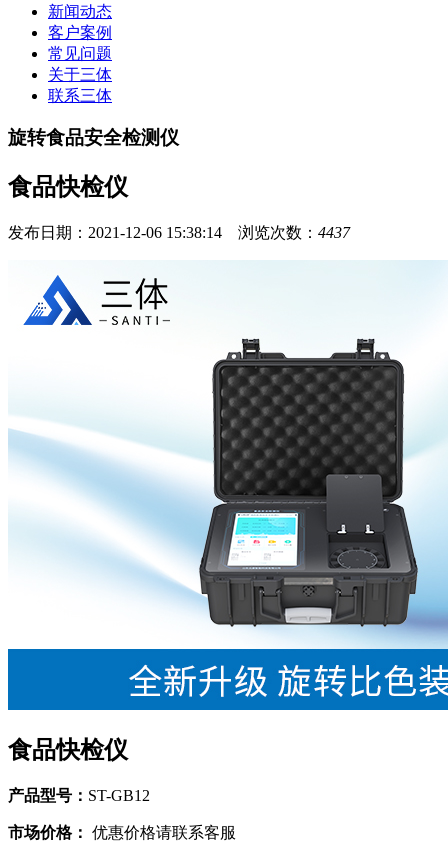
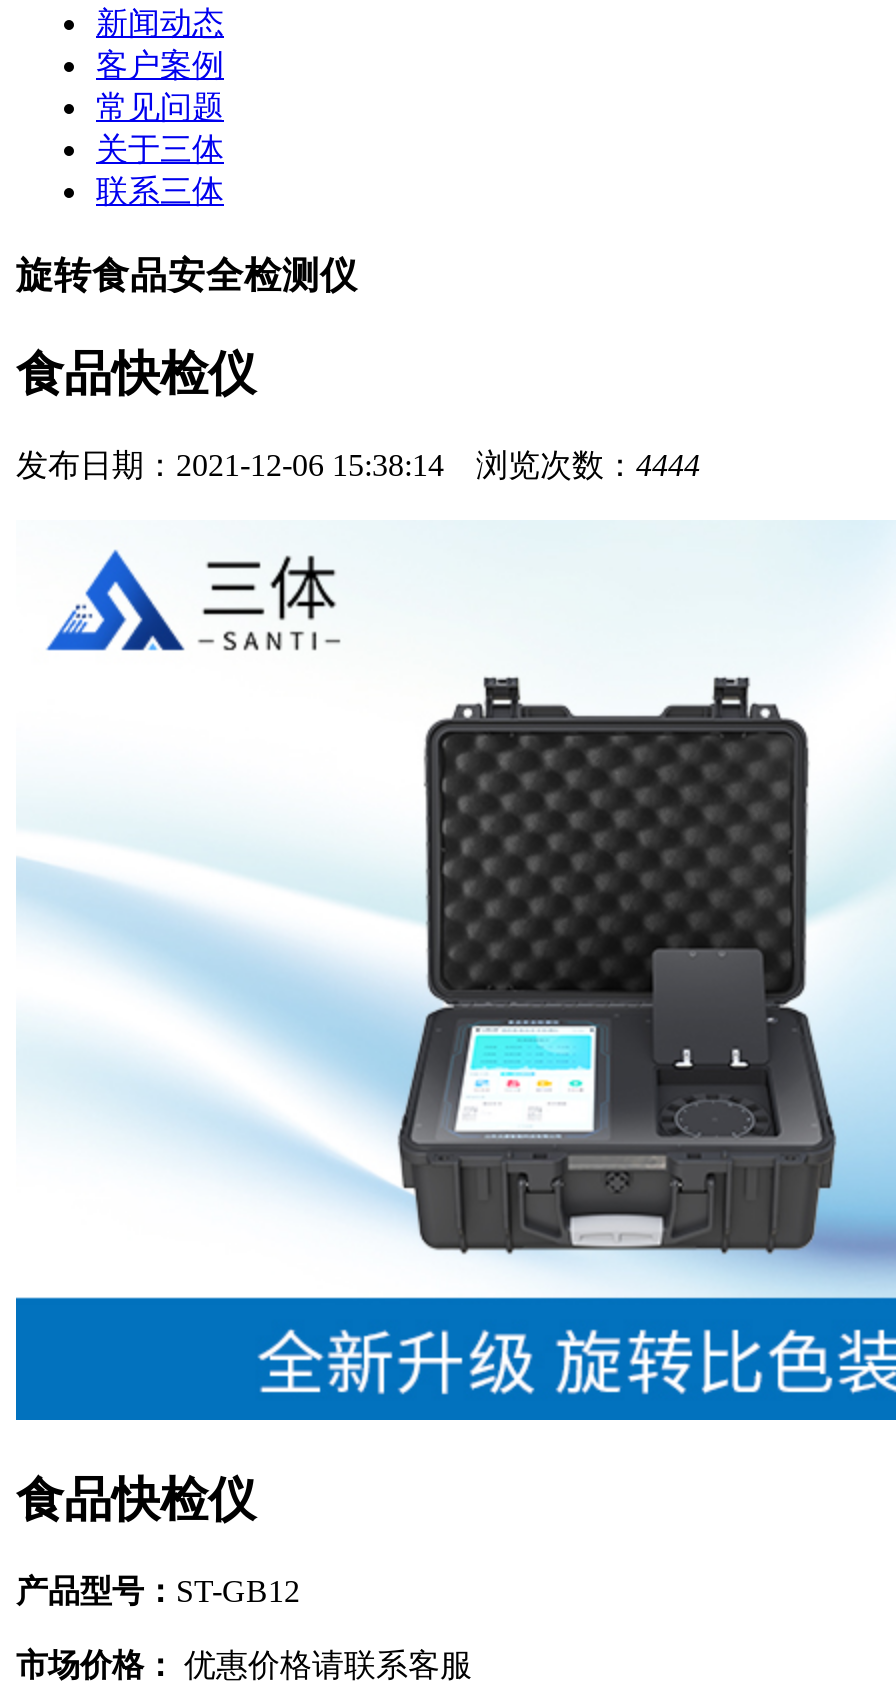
[8,224,350,241] 发布日期：2021-12-06 15:38:14 浏览次数：4437 -> [16,448,700,482] 发布日期：2021-12-06 15:38:14 浏览次数：4444

